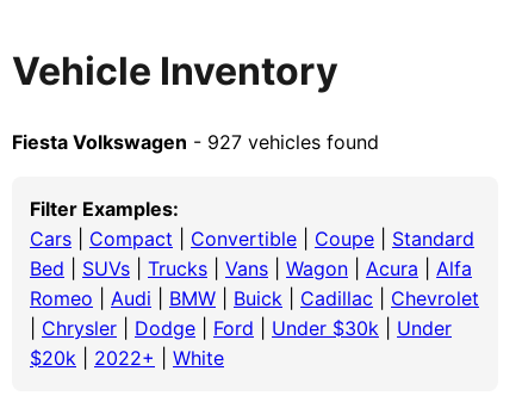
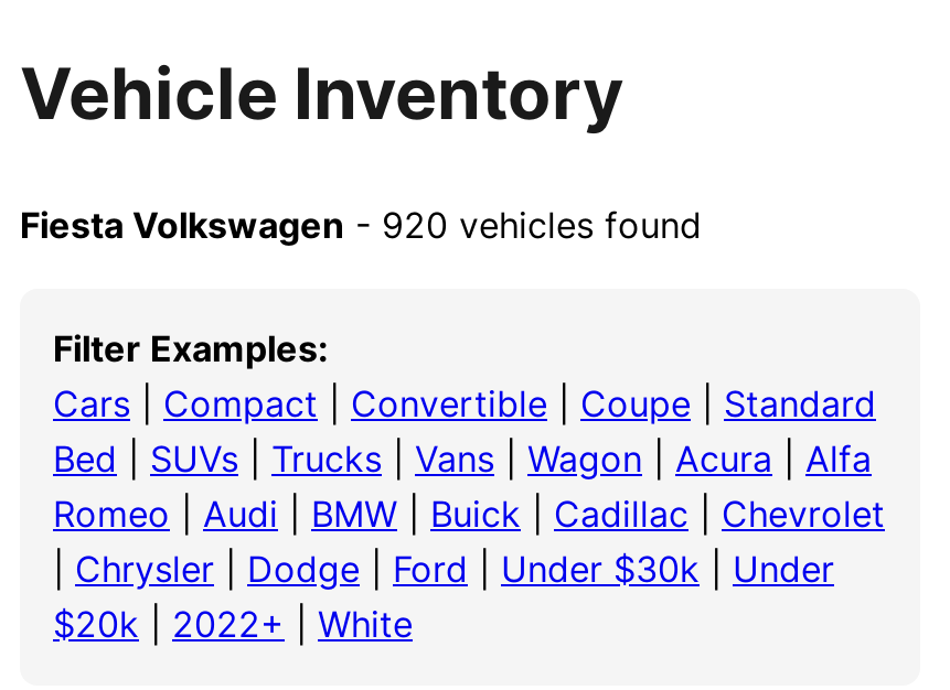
[12,130,379,154] Fiesta Volkswagen - 927 vehicles found -> [20,203,702,247] Fiesta Volkswagen - 920 vehicles found

